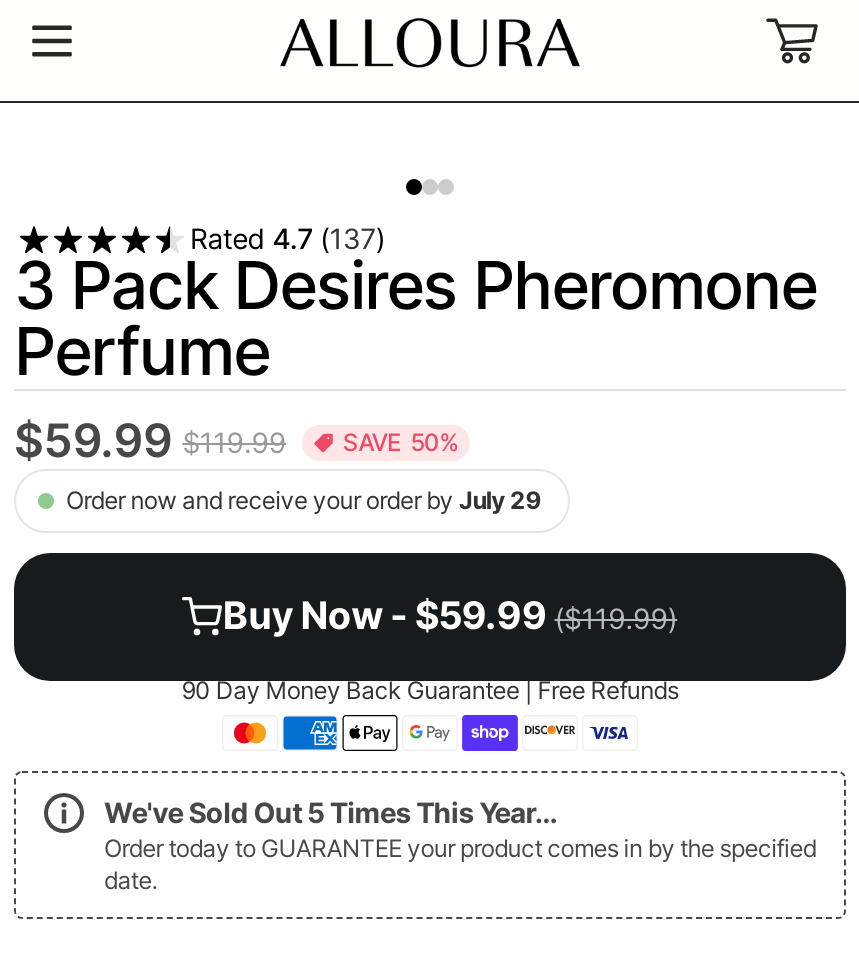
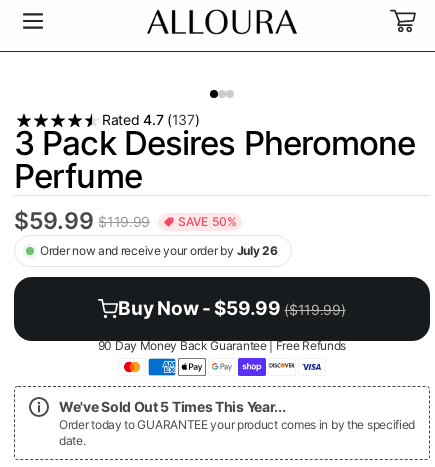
[66,485,541,515] Order now and receive your order by July 29 -> [40,243,277,258] Order now and receive your order by July 26

